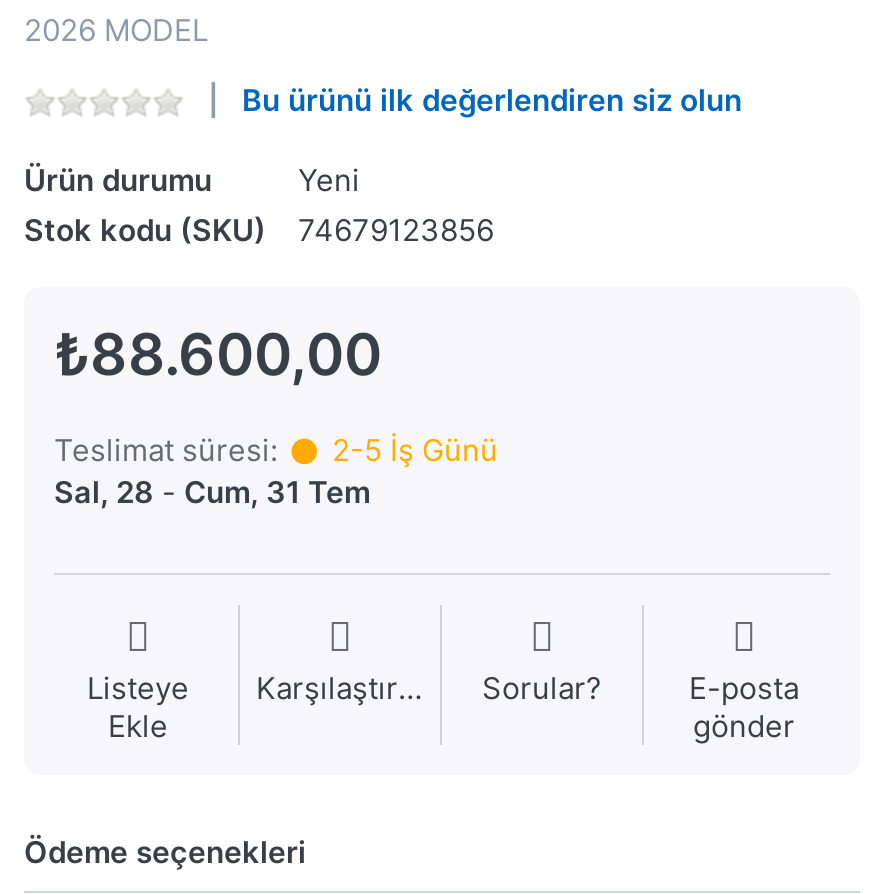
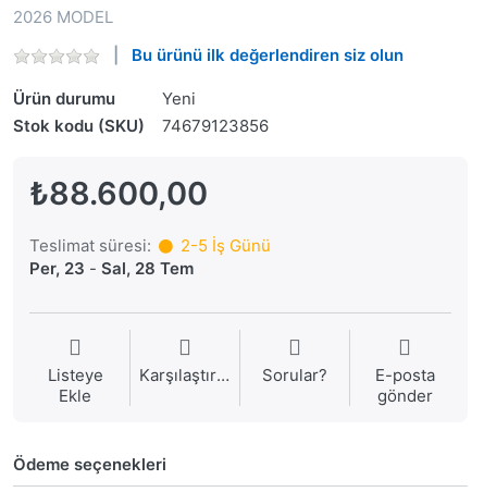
[54,473,370,511] Sal, 28 - Cum, 31 Tem -> [29,258,194,279] Per, 23 - Sal, 28 Tem

